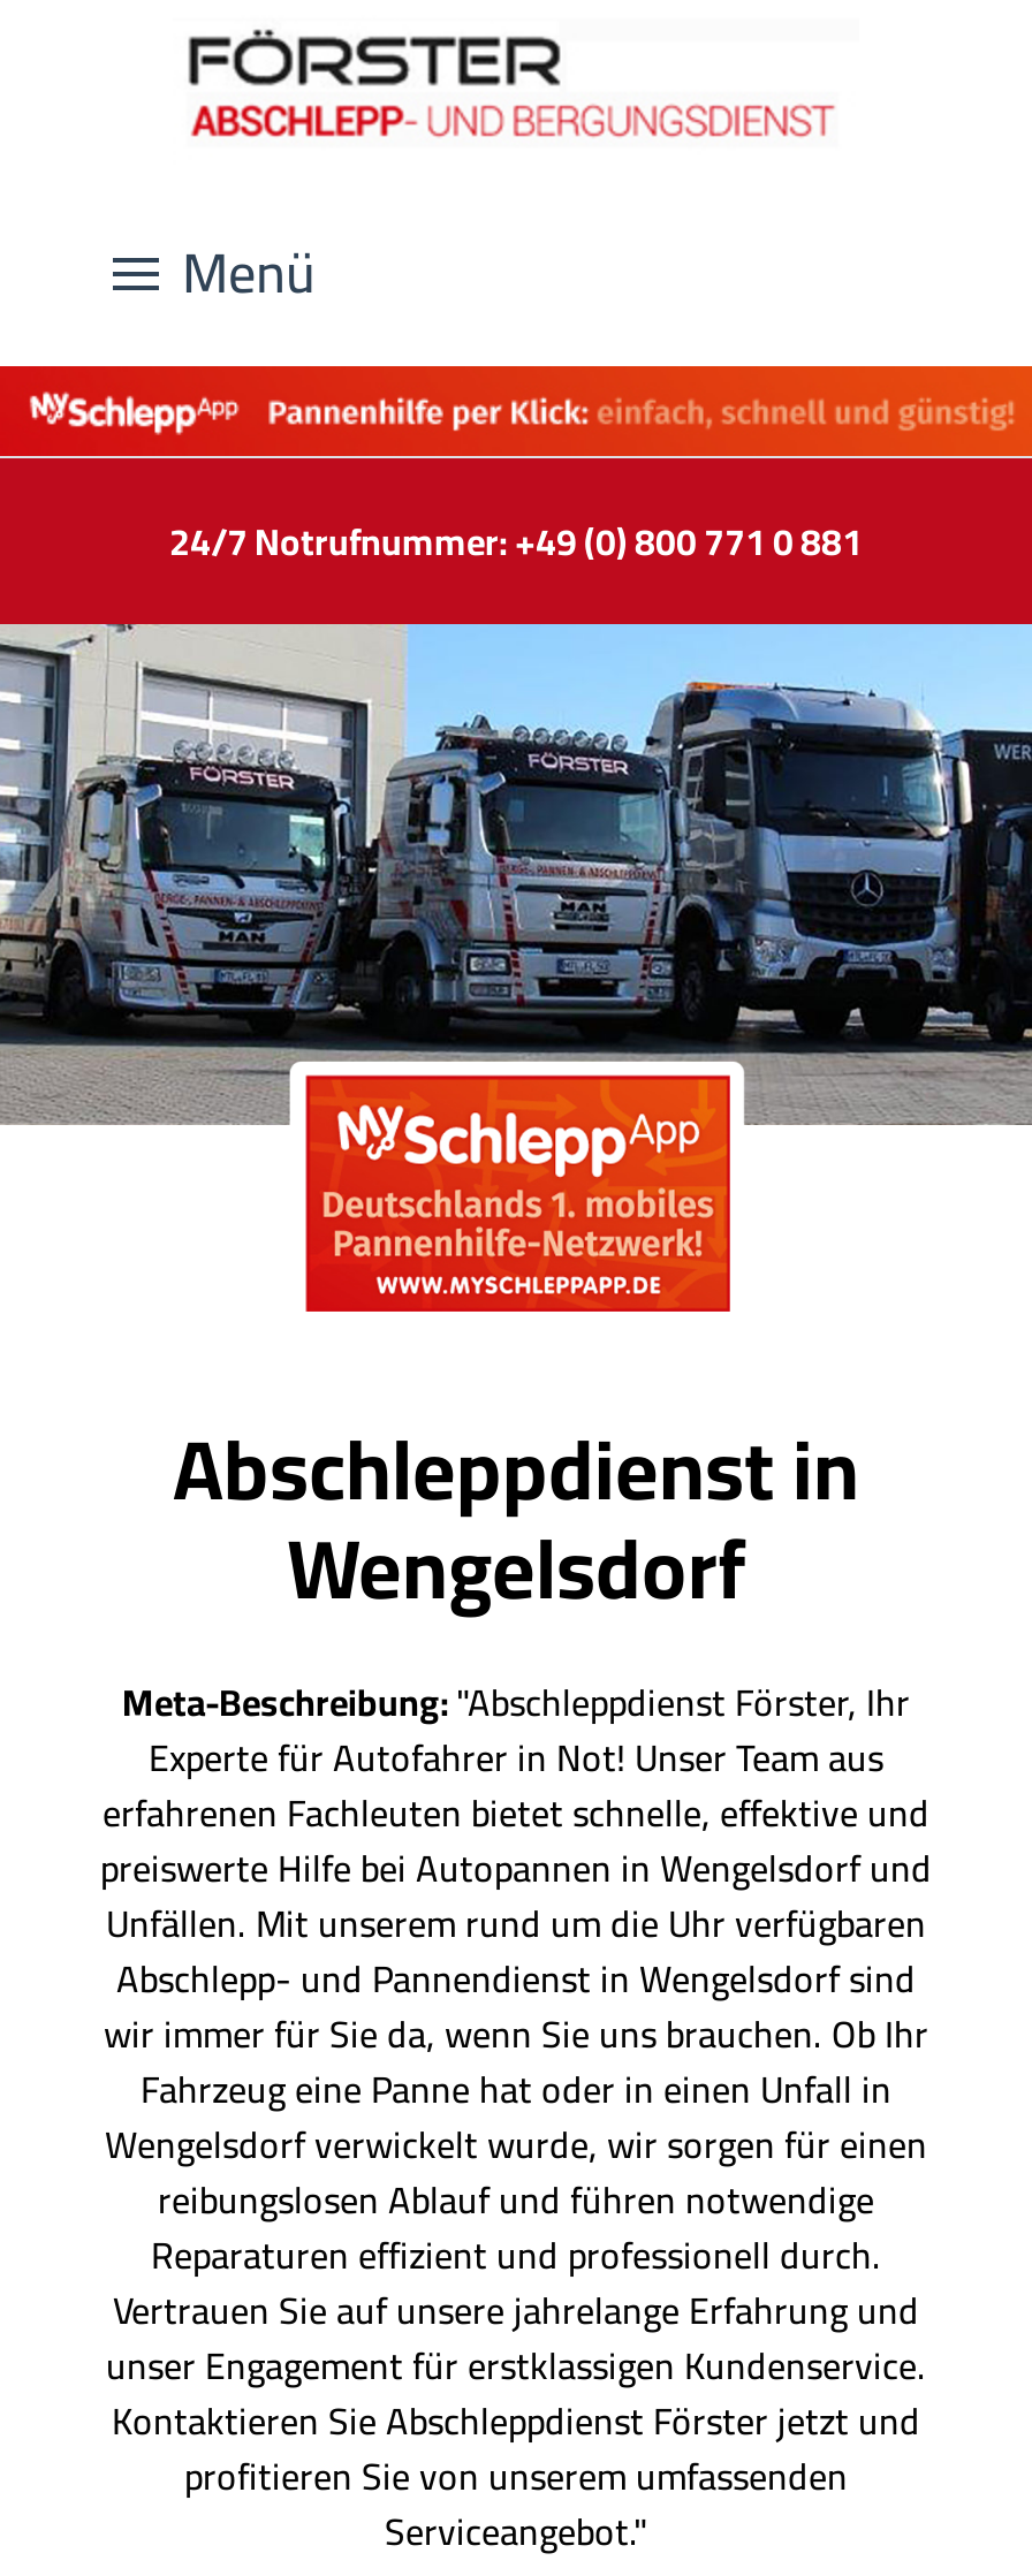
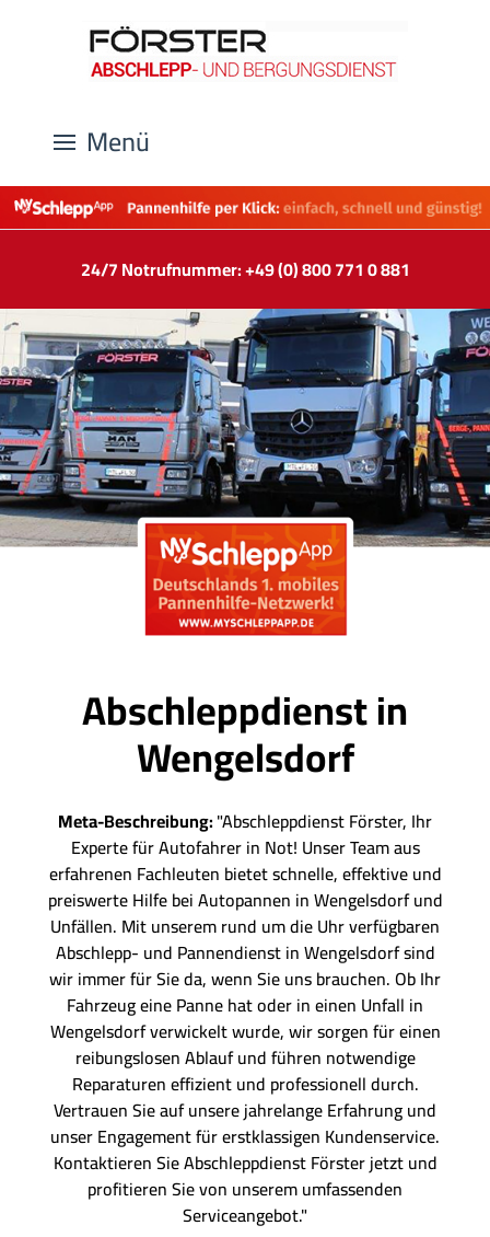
[7,622,1025,1122] [image] -> [3,308,487,545] [image]

